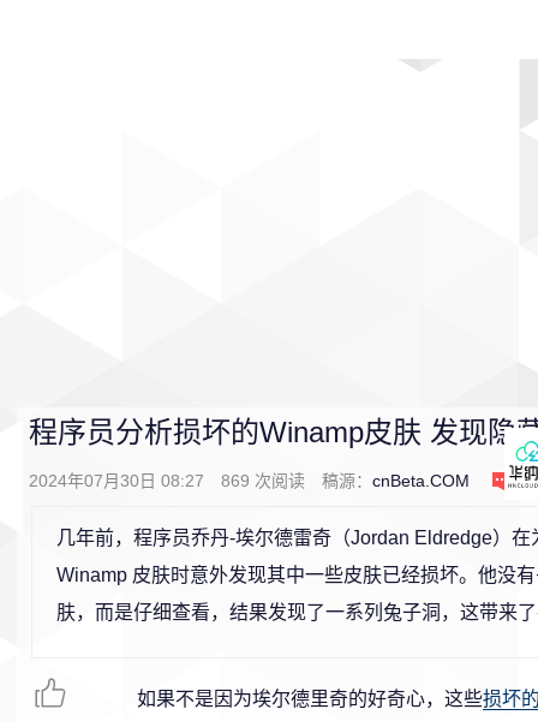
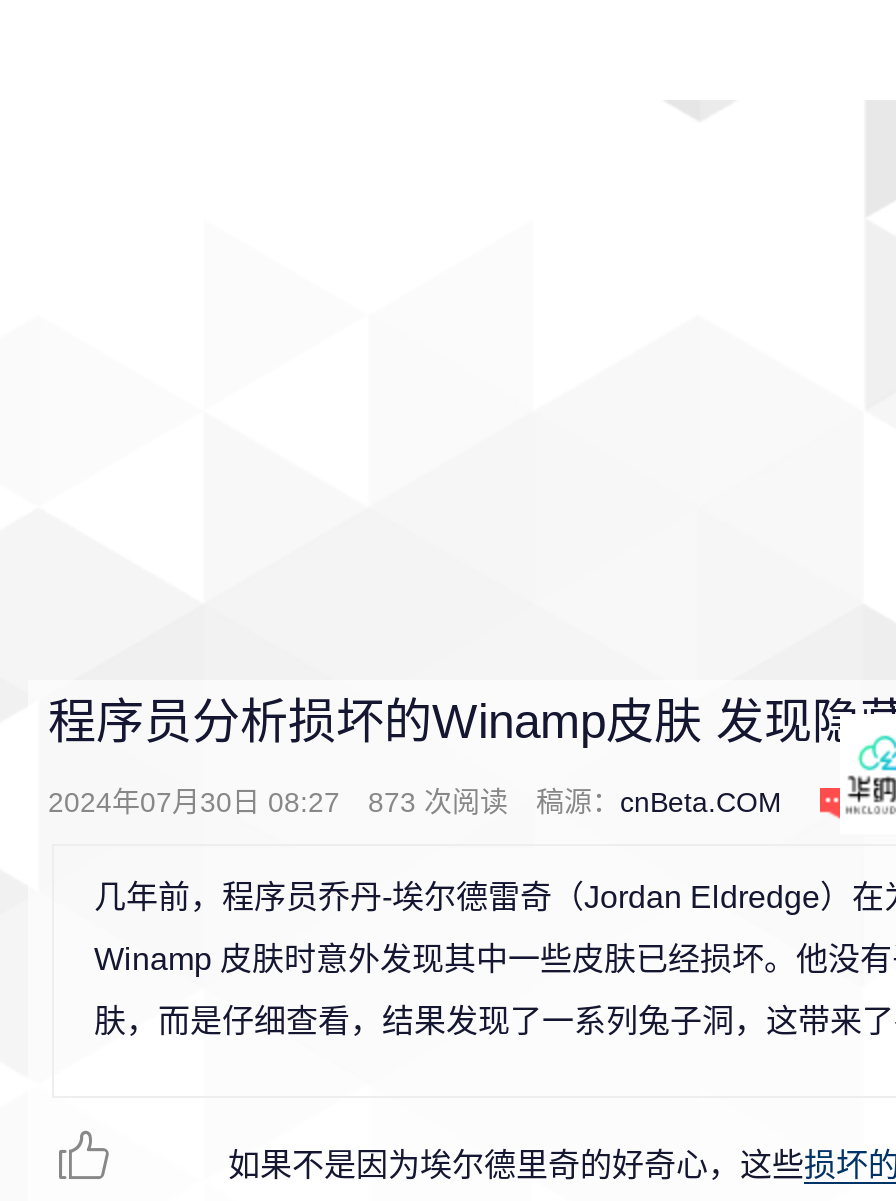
[29,471,470,490] 2024年07月30日 08:27 869次阅读 稿源：cnBeta.COM -> [48,786,782,818] 2024年07月30日 08:27 873次阅读 稿源：cnBeta.COM

